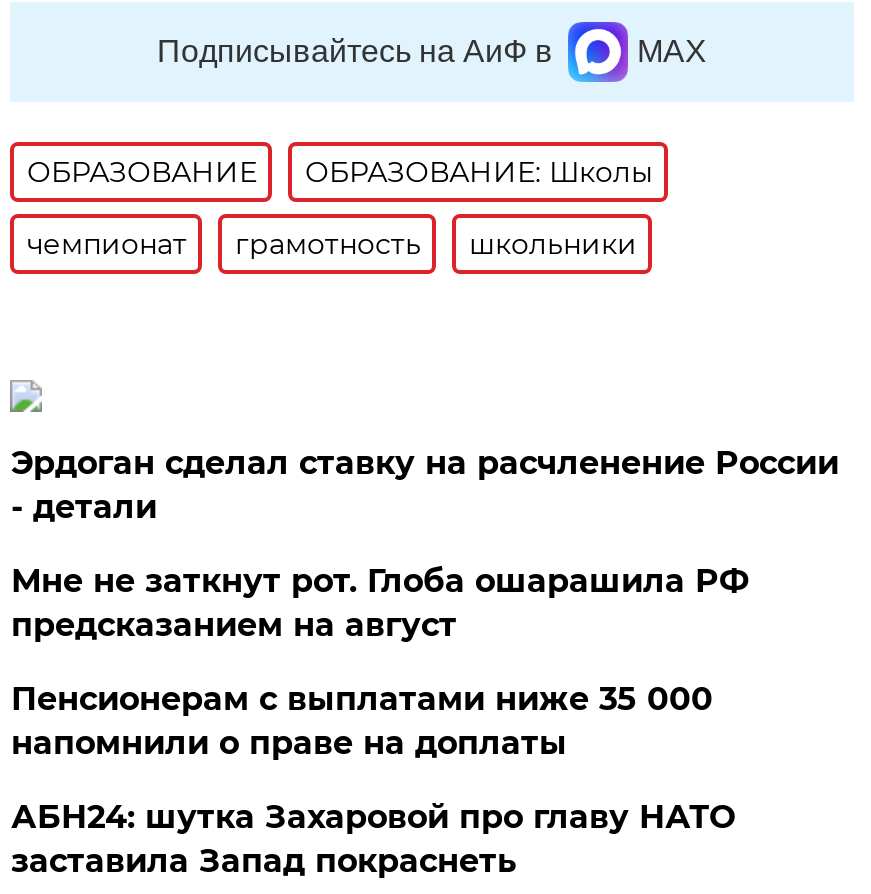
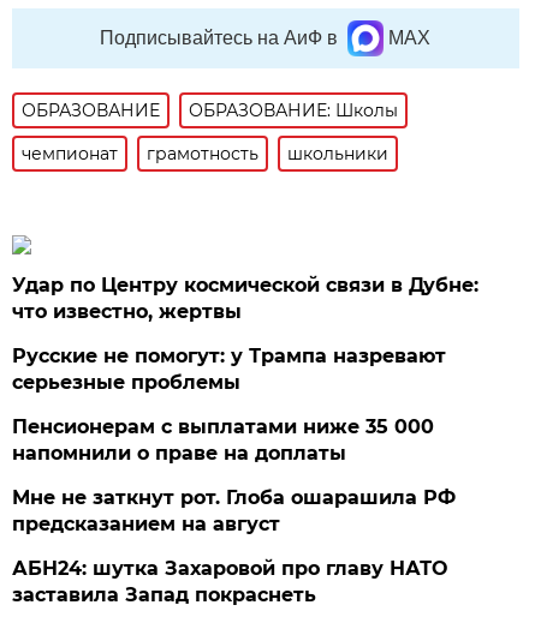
none -> [13,344,447,394] Русские не помогут: у Трампа назревают | серьезные проблемы
[11,444,839,526] Эрдоган сделал ставку на расчленение России | - детали -> [13,274,479,323] Удар по Центру космической связи в Дубне: | что известно, жертвы
moved [11,562,749,644] -> [13,486,456,535]: Мне не заткнут рот. Глоба ошарашила РФ | предсказанием на август

